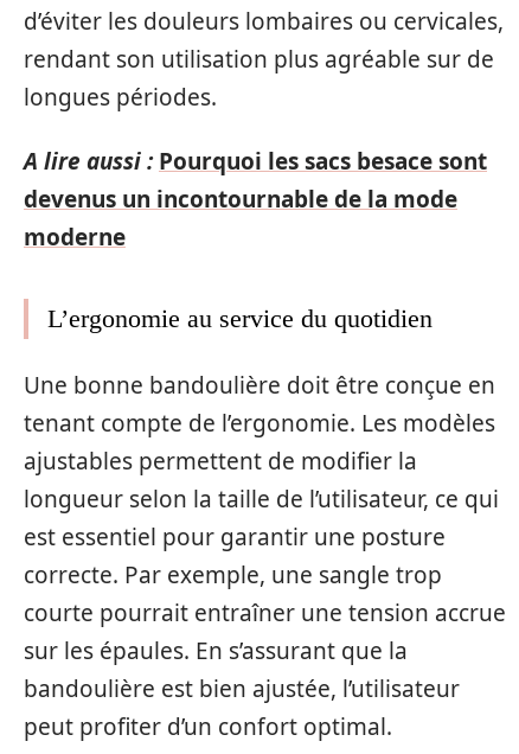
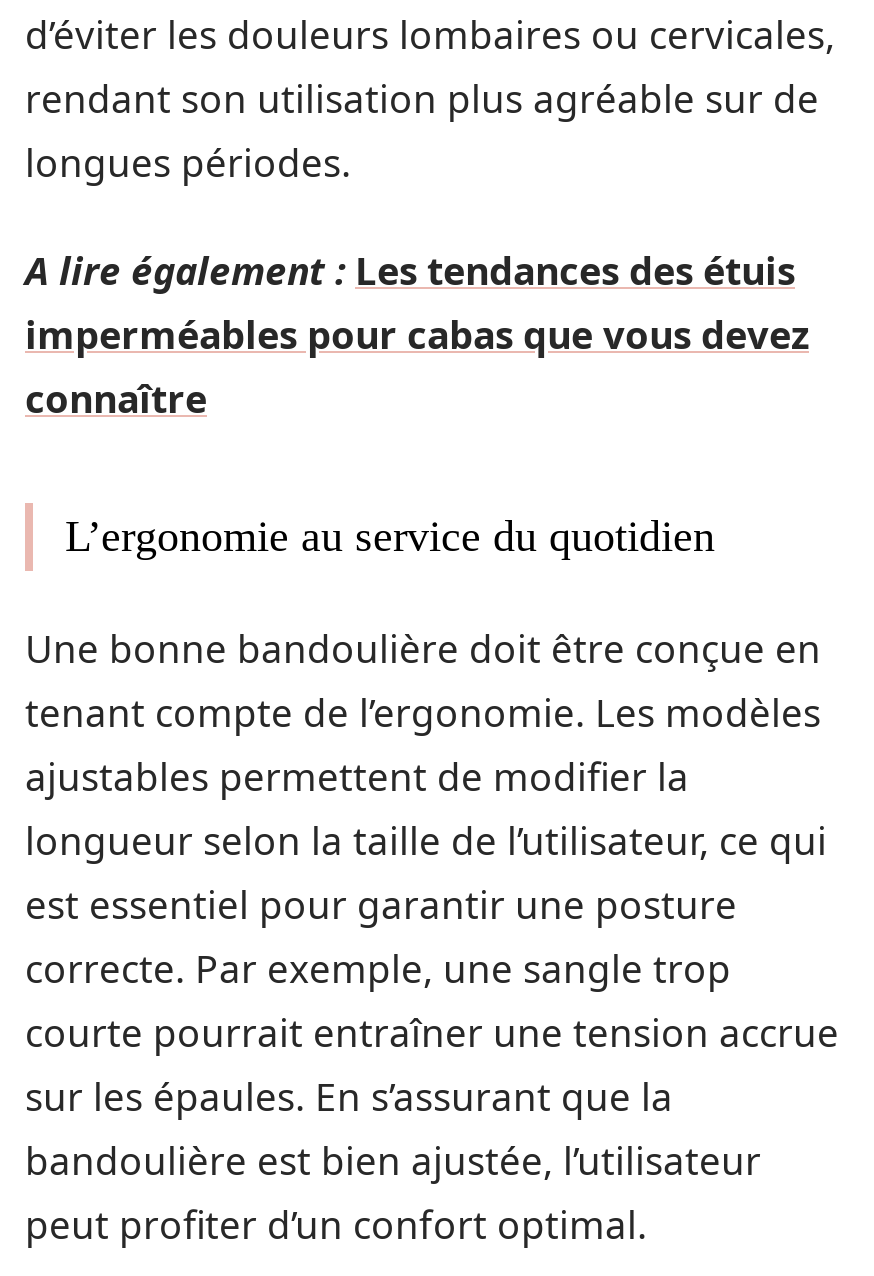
[24,146,487,253] A lire aussi : Pourquoi les sacs besace sont | devenus un incontournable de la mode | moderne -> [25,245,809,425] A lire également : Les tendances des étuis | imperméables pour cabas que vous devez | connaître

